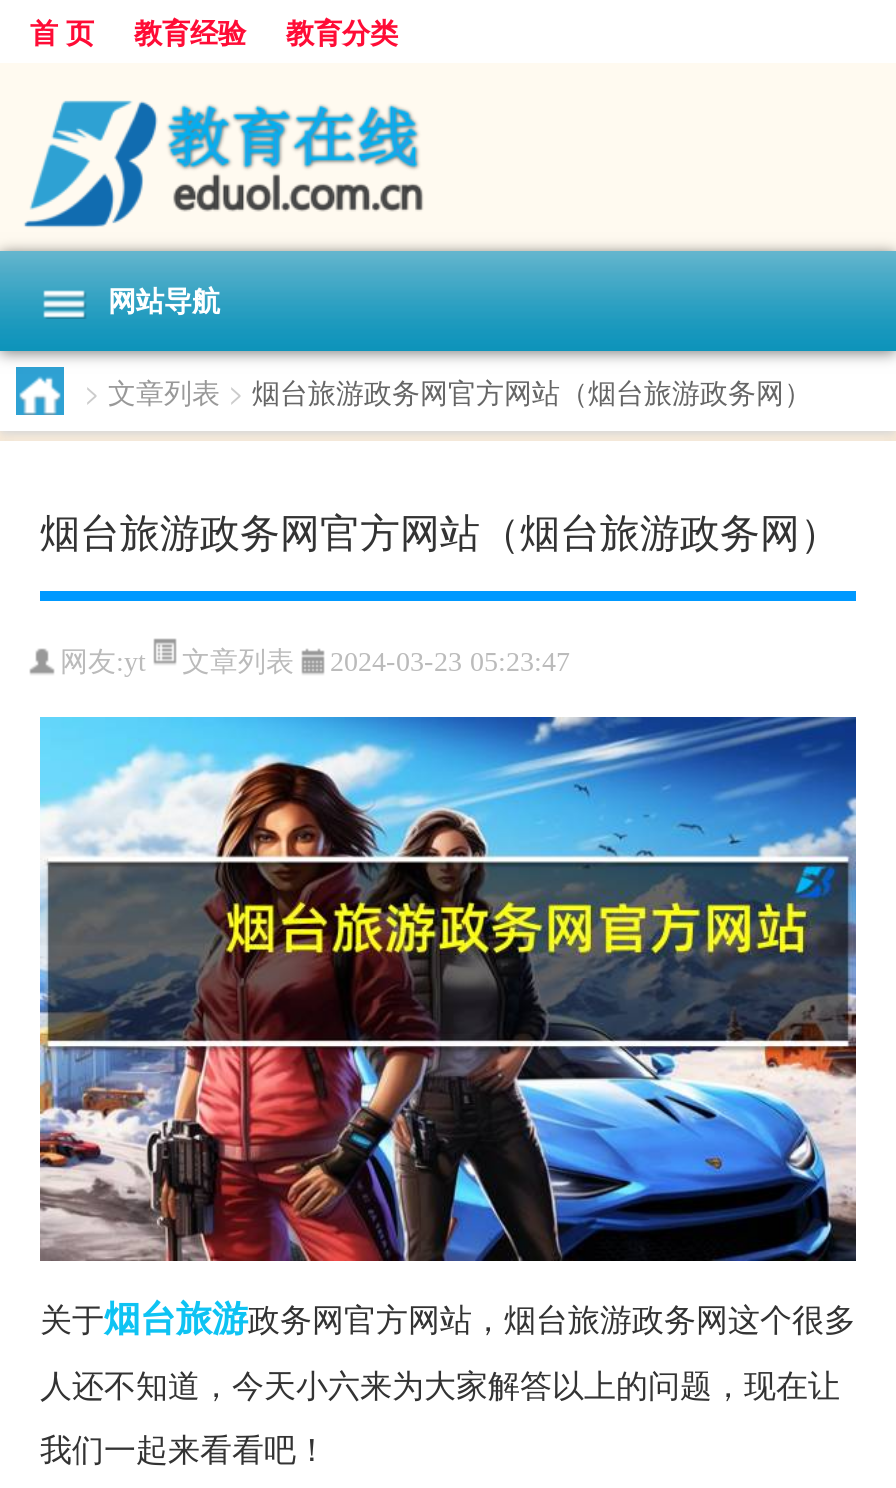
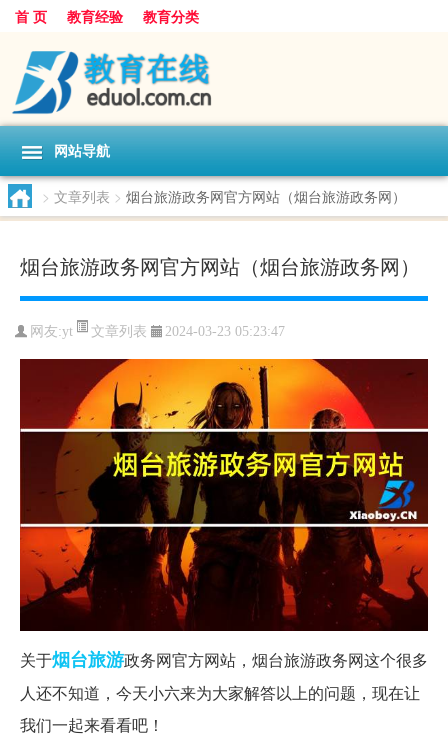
[38,715,858,1263] [image] -> [19,358,429,632] [image]

